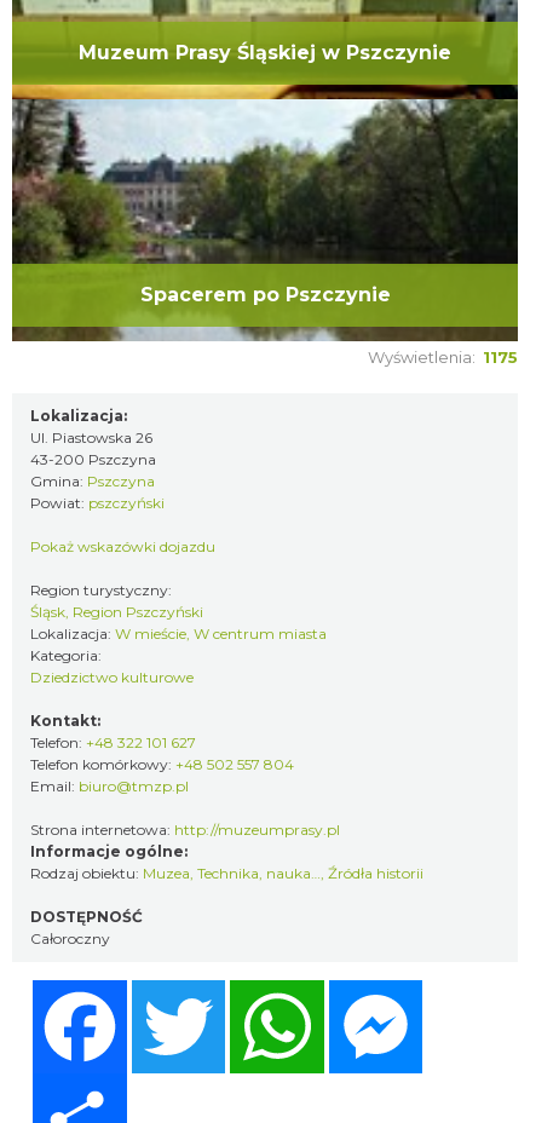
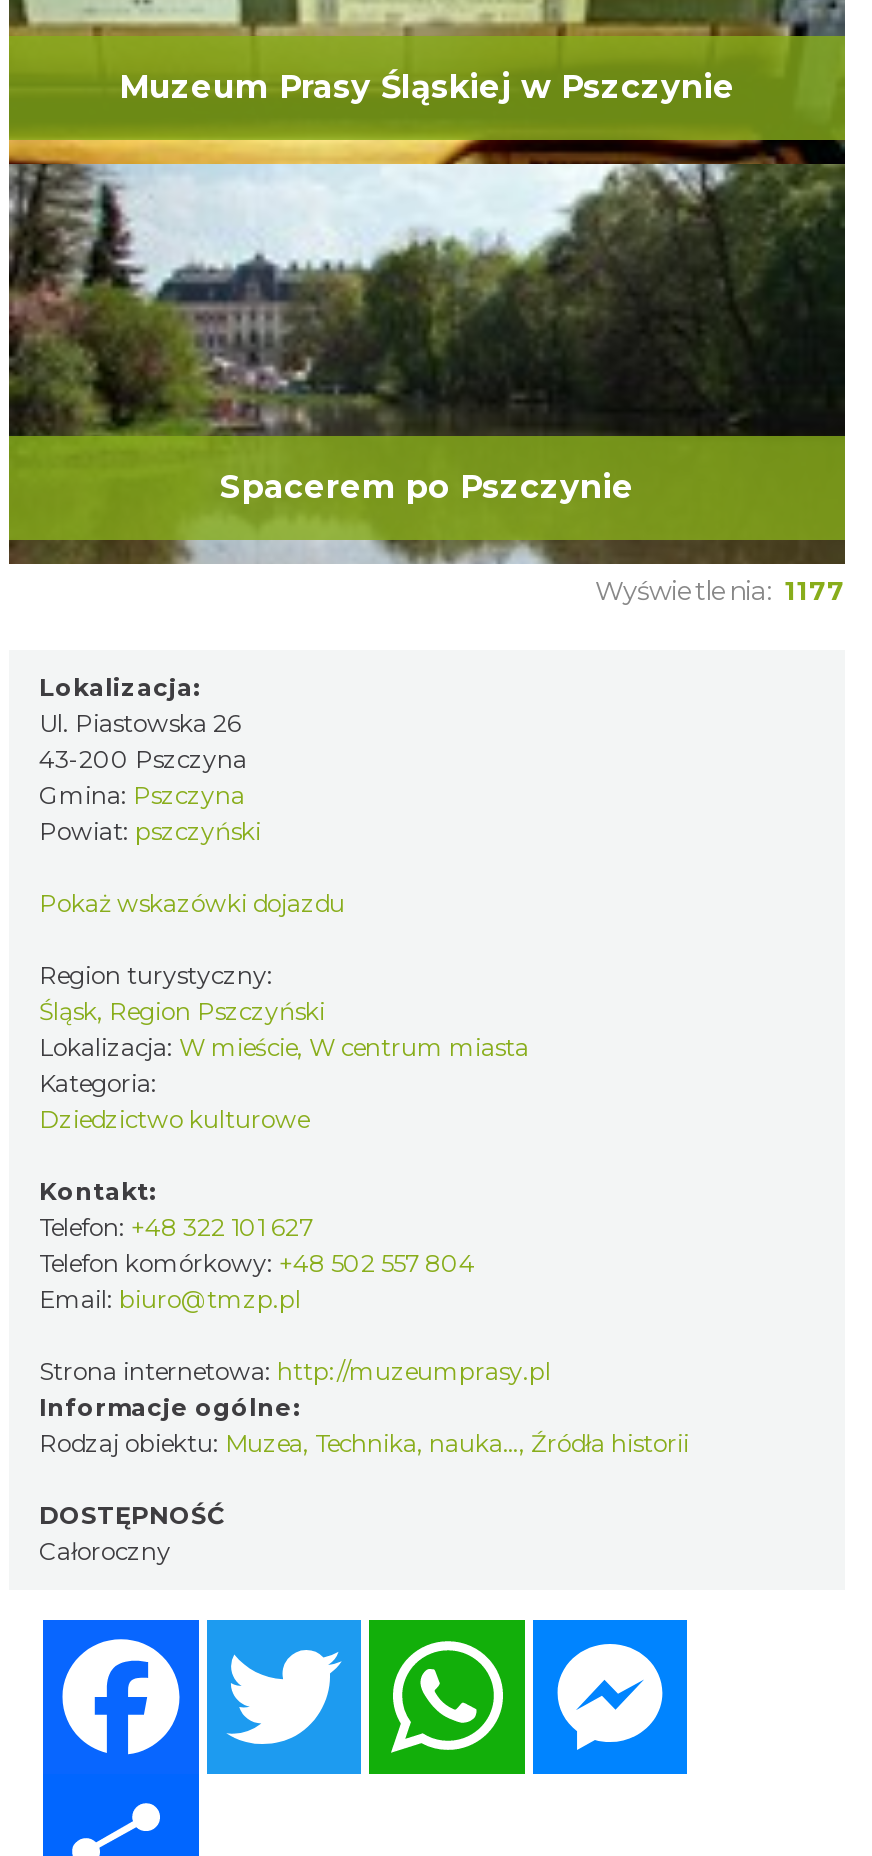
[368,347,518,366] Wyświetlenia: 1175 -> [595,573,845,605] Wyświetlenia: 1177

